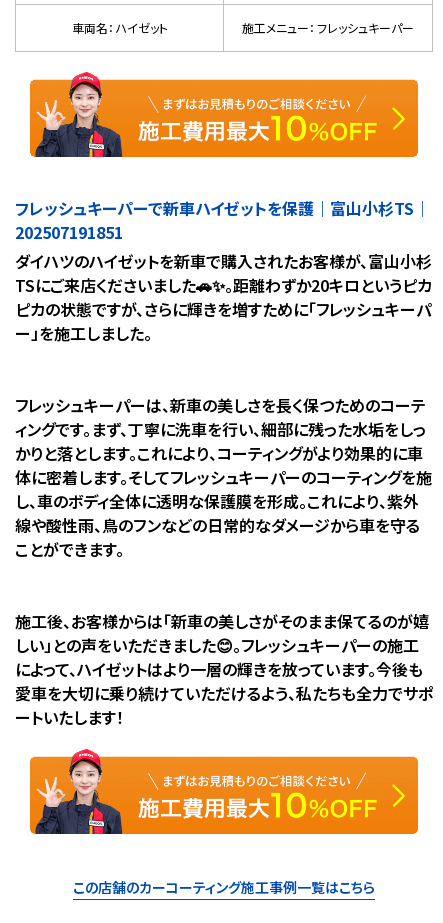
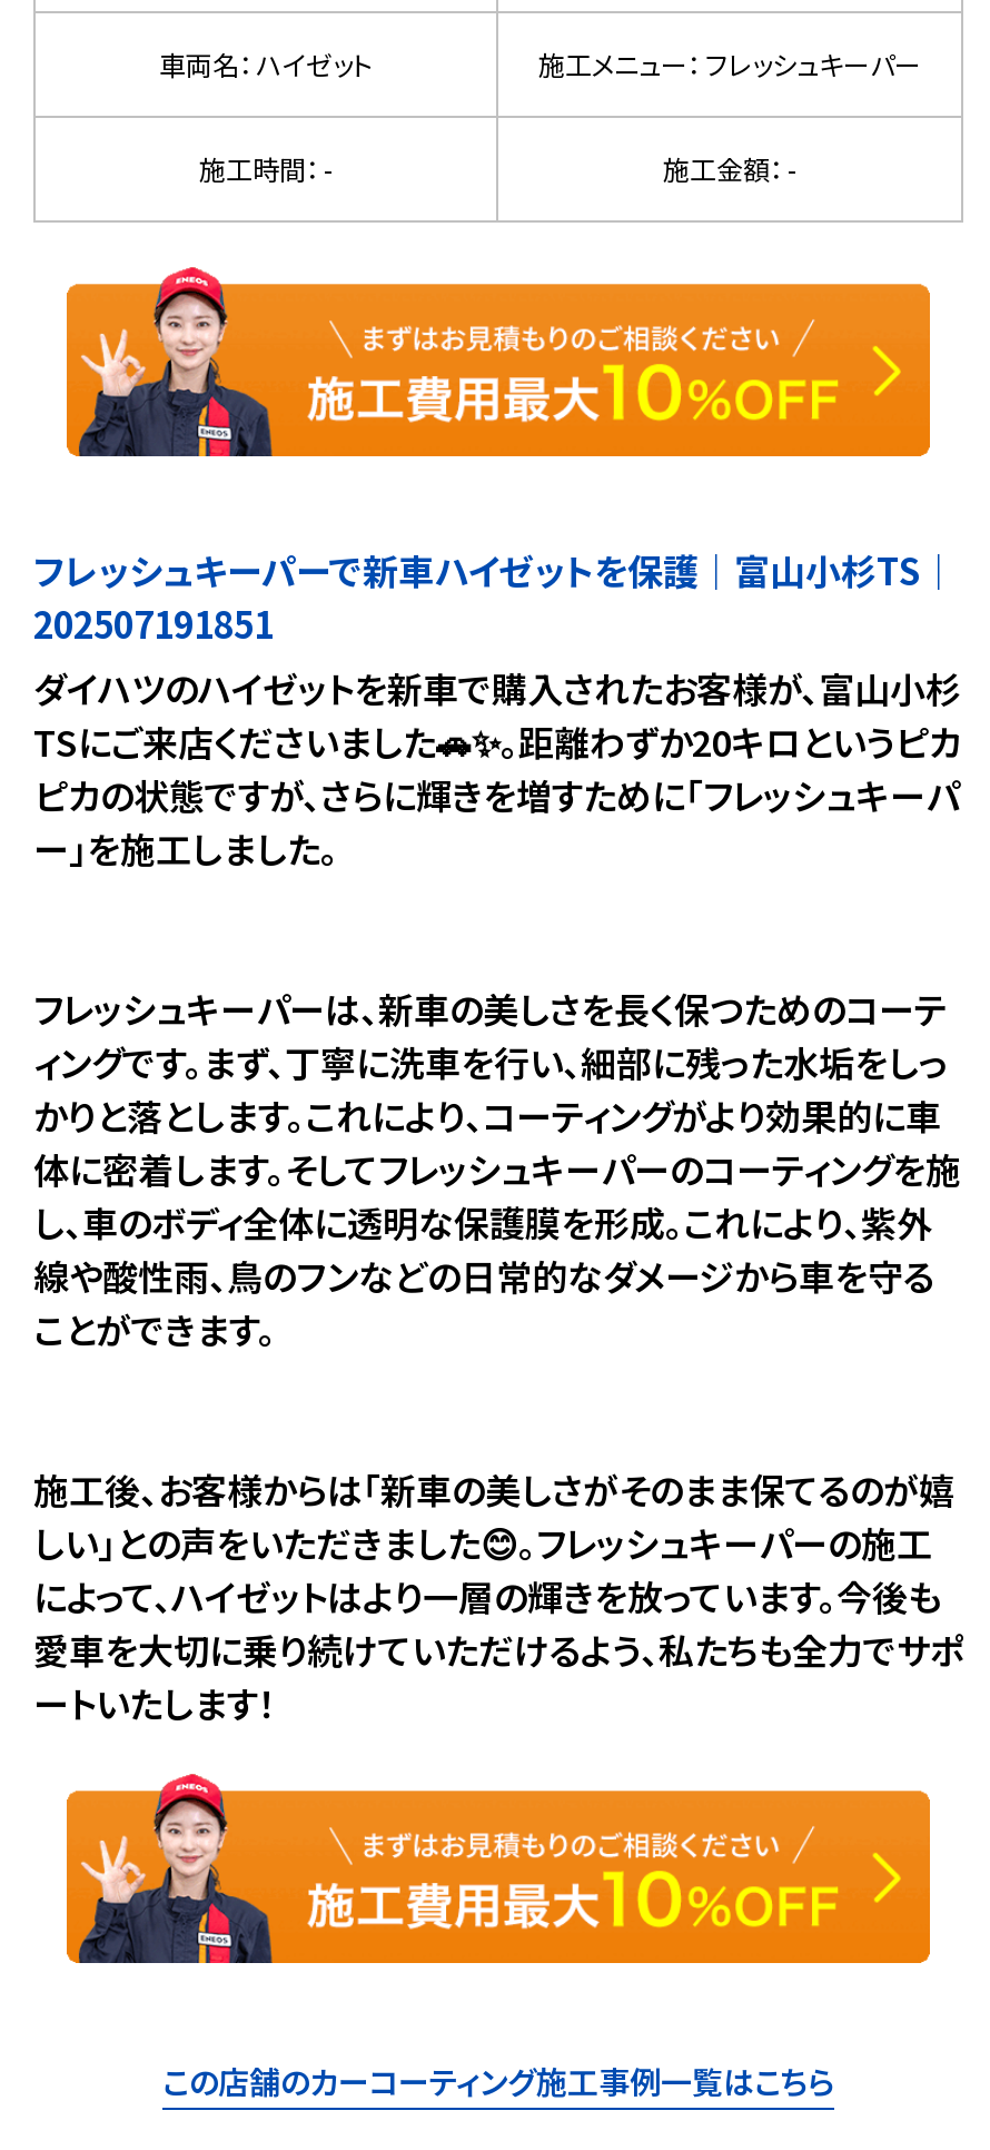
none -> [199,149,796,187] 施工時間： - | 施工金額： -

